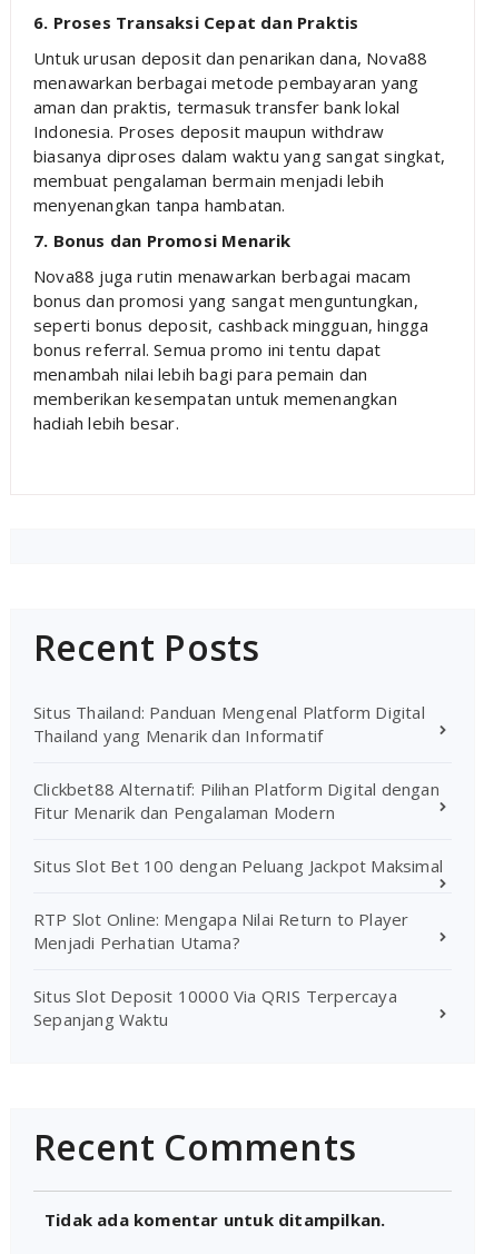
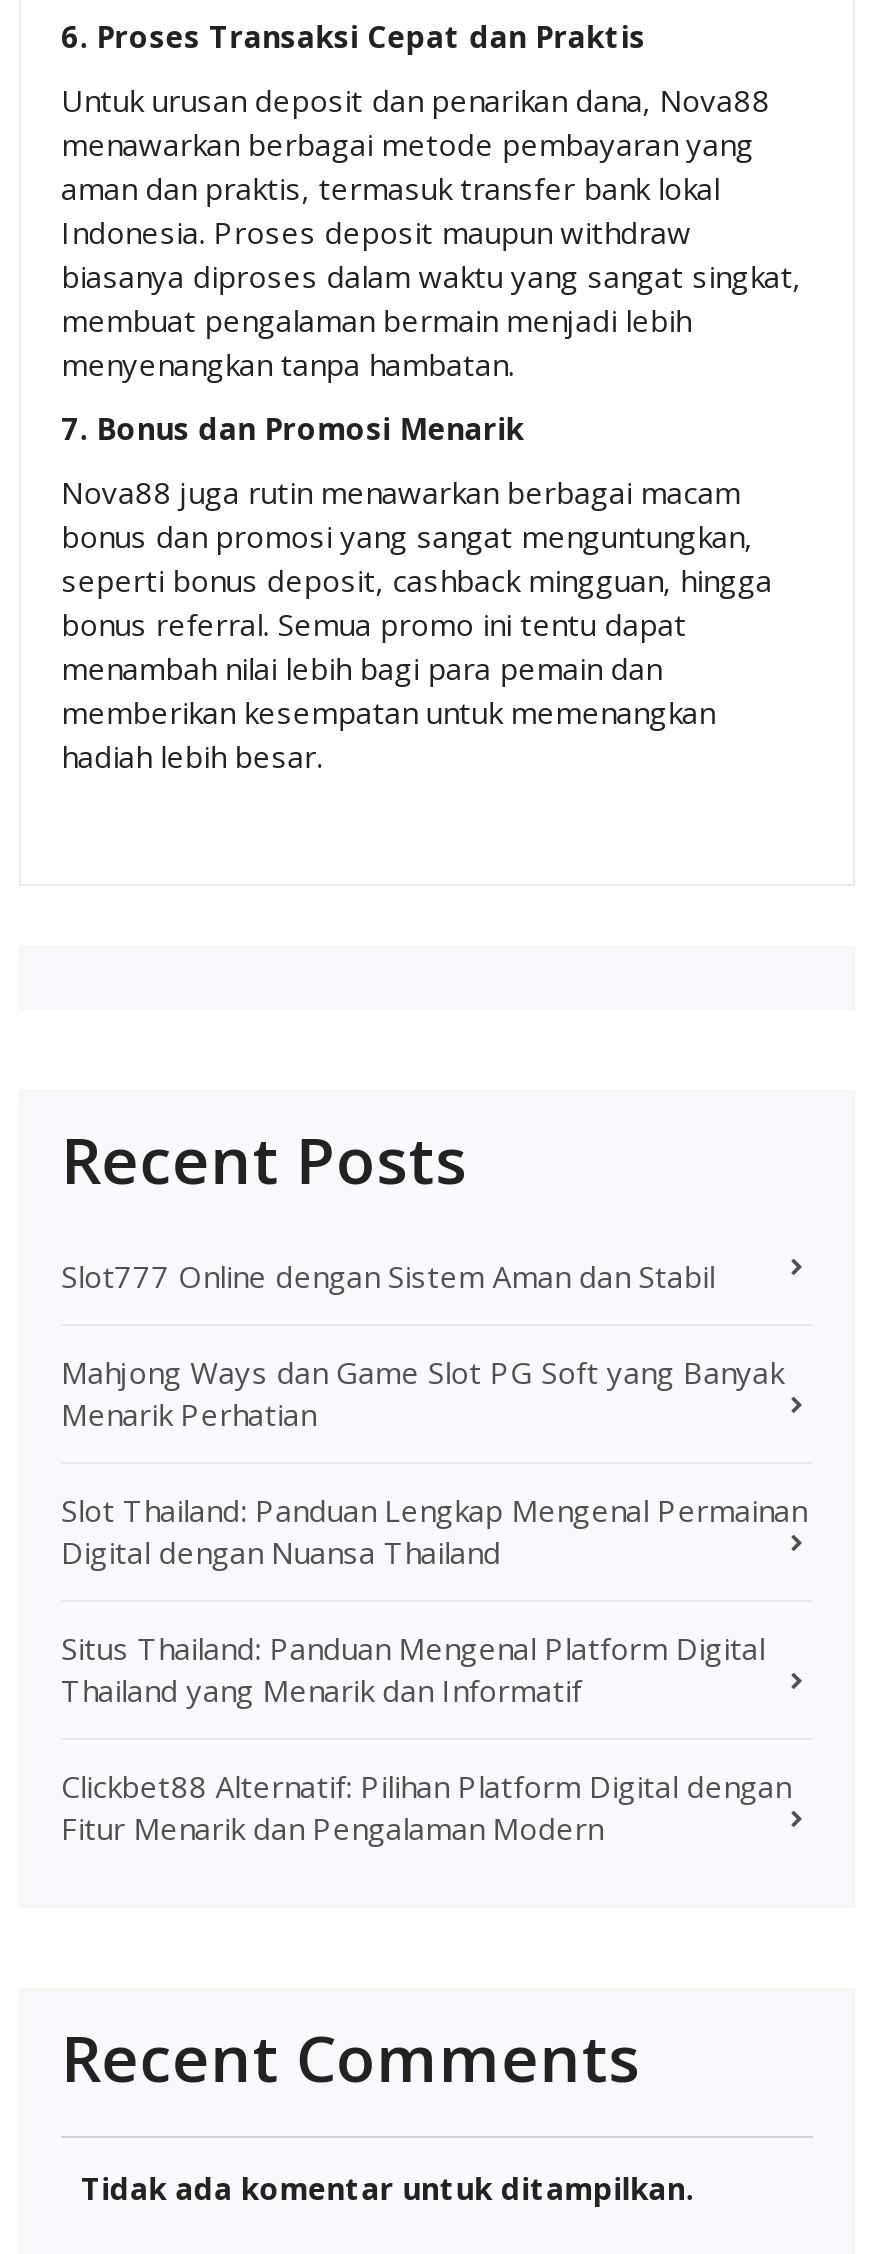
none -> [61,1255,807,1571] Slot777 Online dengan Sistem Aman dan Stabil | Mahjong Ways dan Game Slot PG Soft yang Banyak | Menarik Perhatian | Slot Thailand: Panduan Lengkap Mengenal Permainan | Digital dengan Nuansa Thailand
moved [33,701,439,823] -> [61,1627,791,1847]: Situs Thailand: Panduan Mengenal Platform Digital | Thailand yang Menarik dan Informatif | Clickbet88 Alternatif: Pilihan Platform Digital dengan | Fitur Menarik dan Pengalaman Modern
[33,854,443,1030] Situs Slot Bet 100 dengan Peluang Jackpot Maksimal | RTP Slot Online: Mengapa Nilai Return to Player | Menjadi Perhatian Utama? | Situs Slot Deposit 10000 Via QRIS Terpercaya | Sepanjang Waktu -> none

